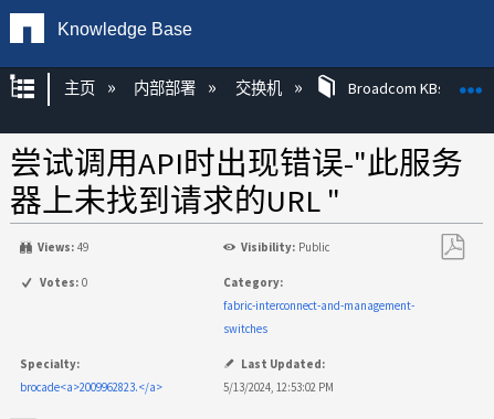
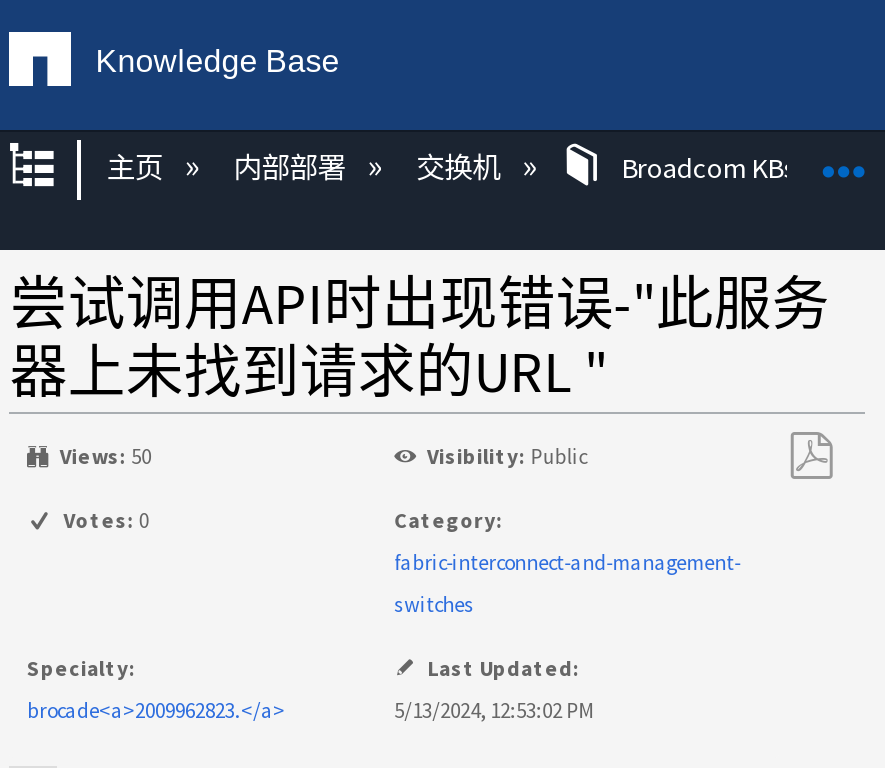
[38,239,89,255] Views: 49 -> [60,442,151,470] Views: 50

